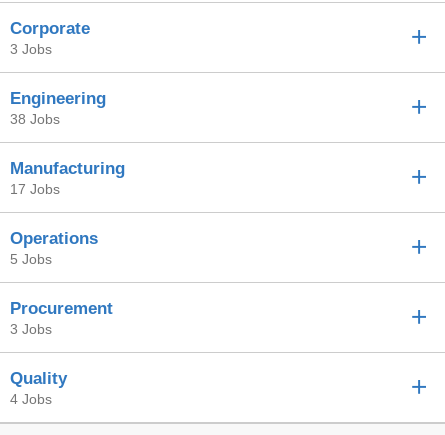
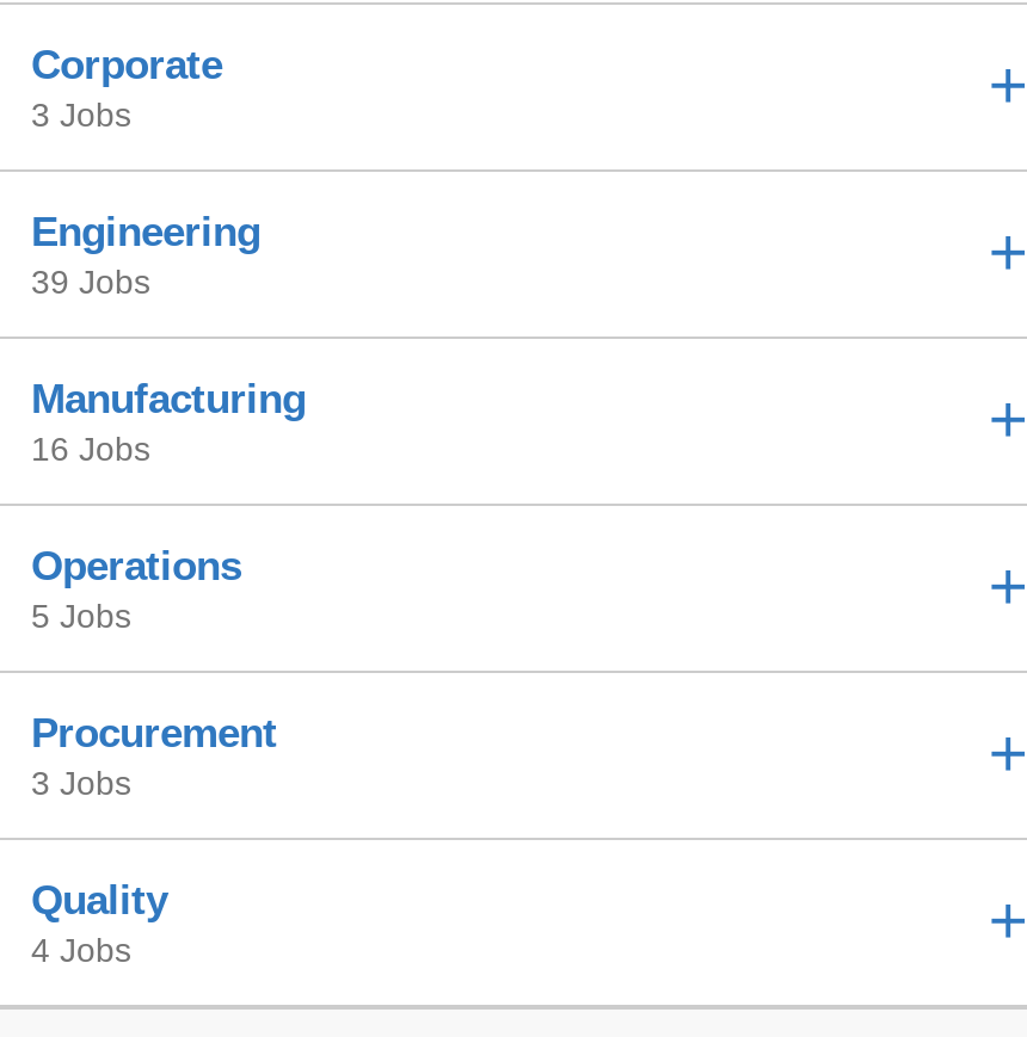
[10,111,60,127] 38 Jobs -> [31,263,150,301] 39 Jobs
[10,181,60,197] 17 Jobs -> [31,430,150,468] 16 Jobs

